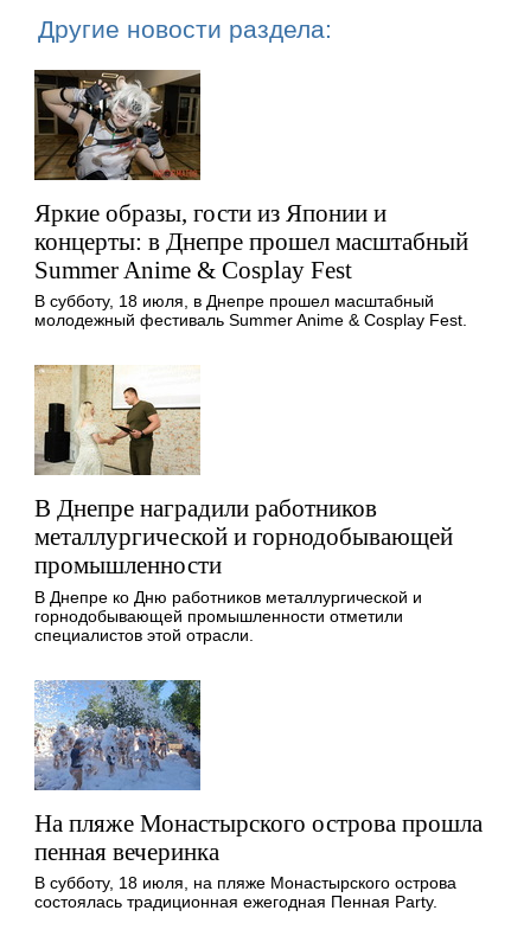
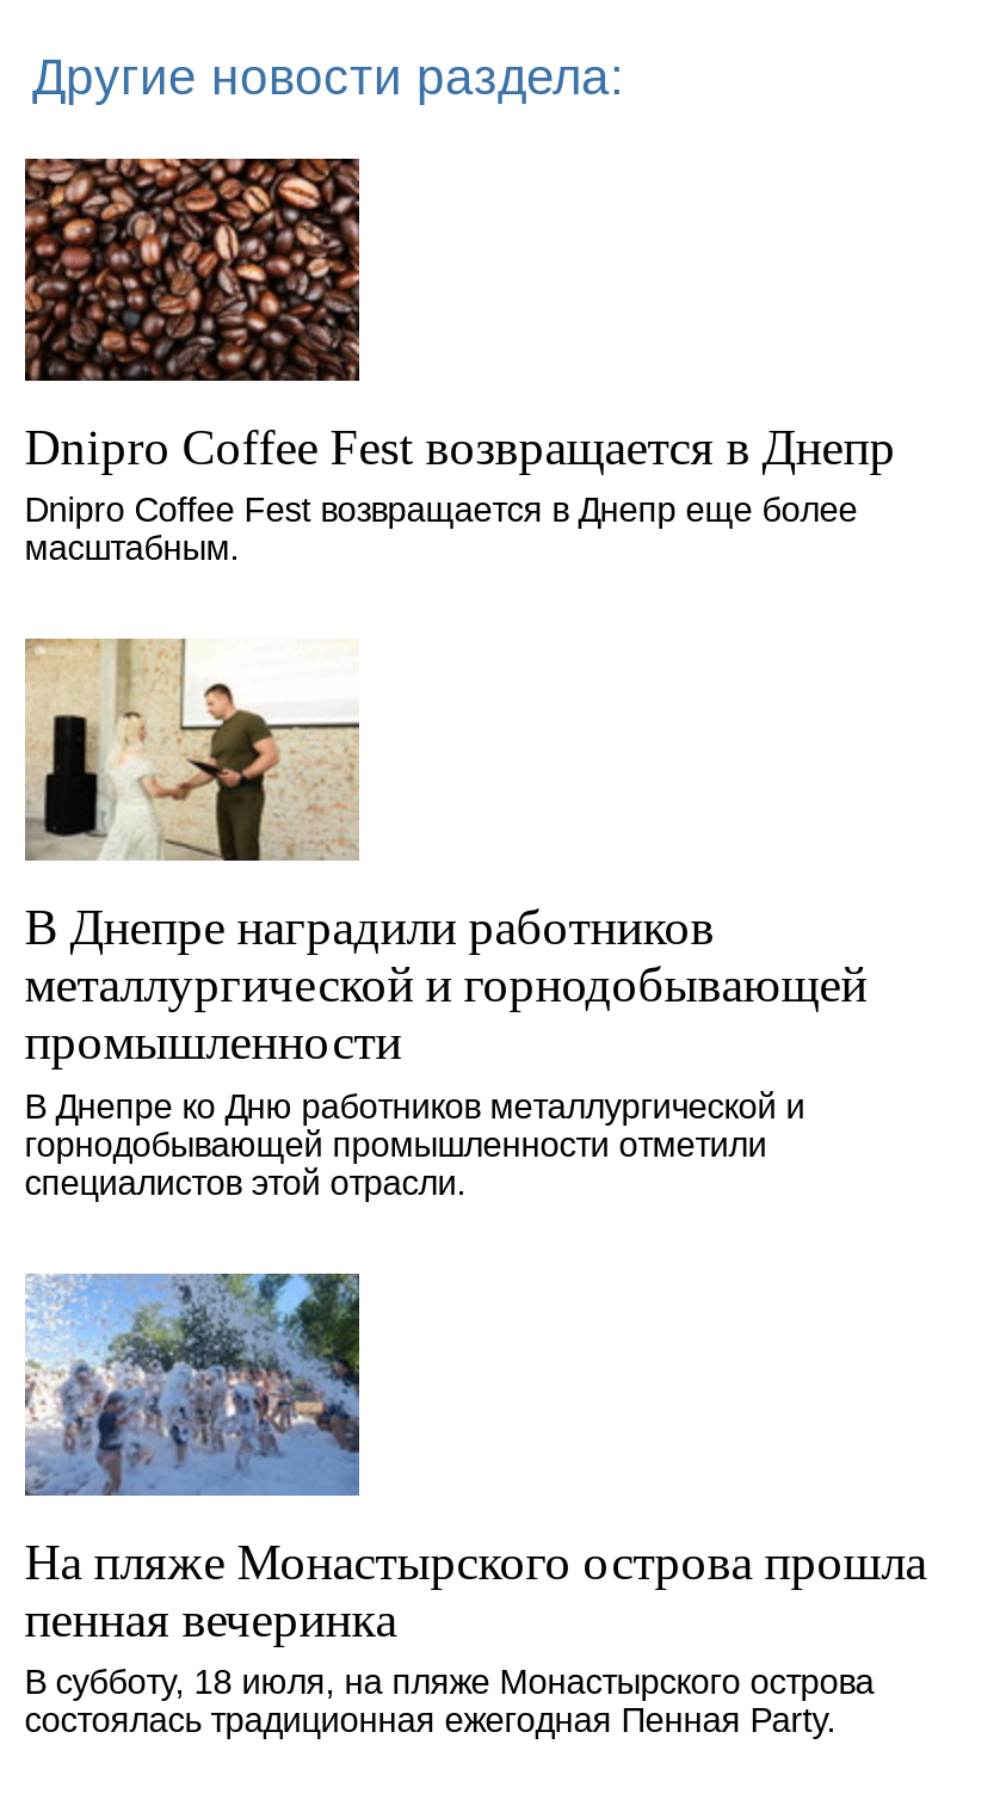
[34,69,200,181] [image] -> [25,156,362,285] [image]
[34,199,468,329] Яркие образы, гости из Японии и | концерты: в Днепре прошел масштабный | Summer Anime & Cosplay Fest | В субботу, 18 июля, в Днепре прошел масштабный | молодежный фестиваль Summer Anime & Cosplay Fest. -> [25,418,896,567] Dnipro Coffee Fest возвращается в Днепр | Dnipro Coffee Fest возвращается в Днепр еще более | масштабным.

